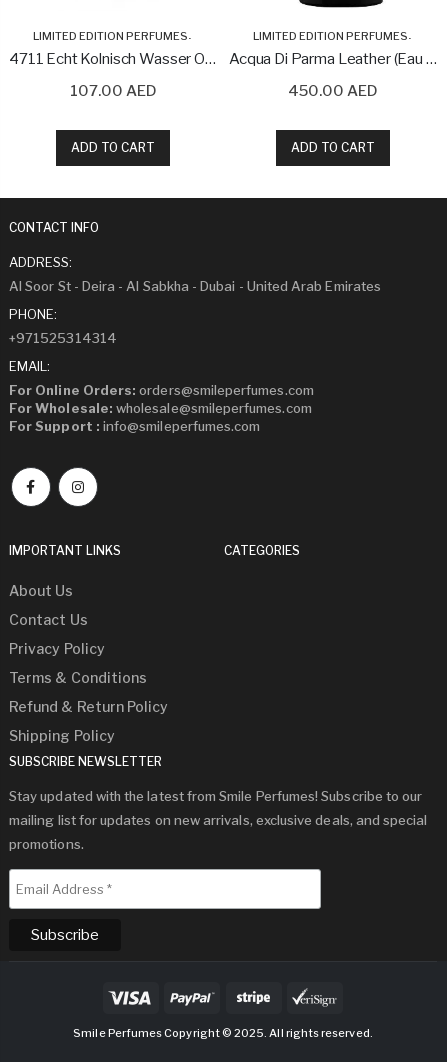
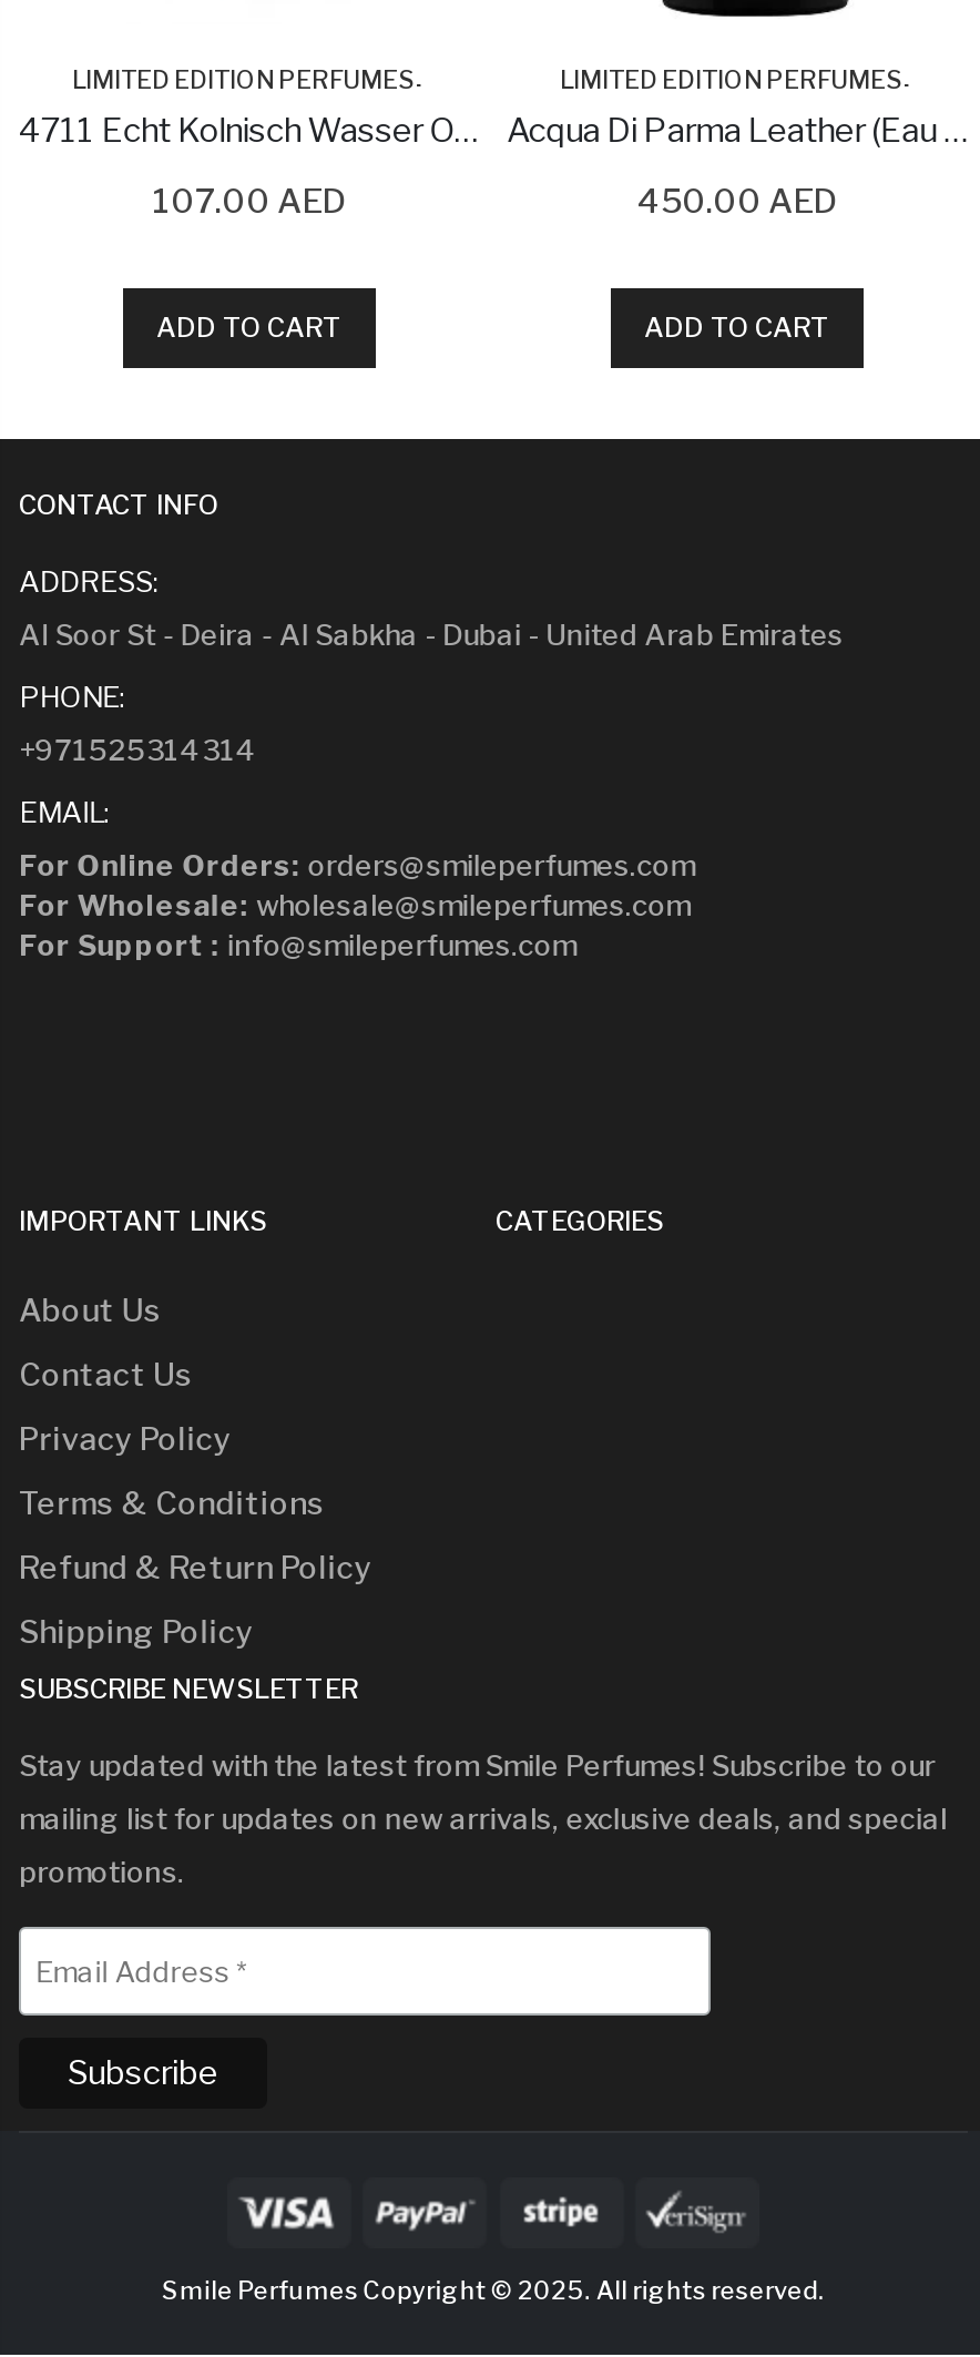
[11,467,51,507] [image] -> none
[58,467,98,507] [image] -> none

